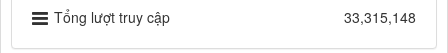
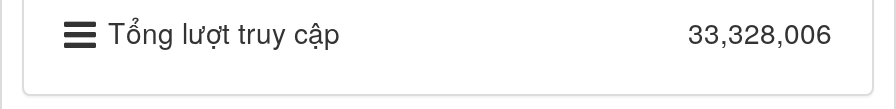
[344,7,416,27] 33,315,148 -> [688,11,832,51] 33,328,006

